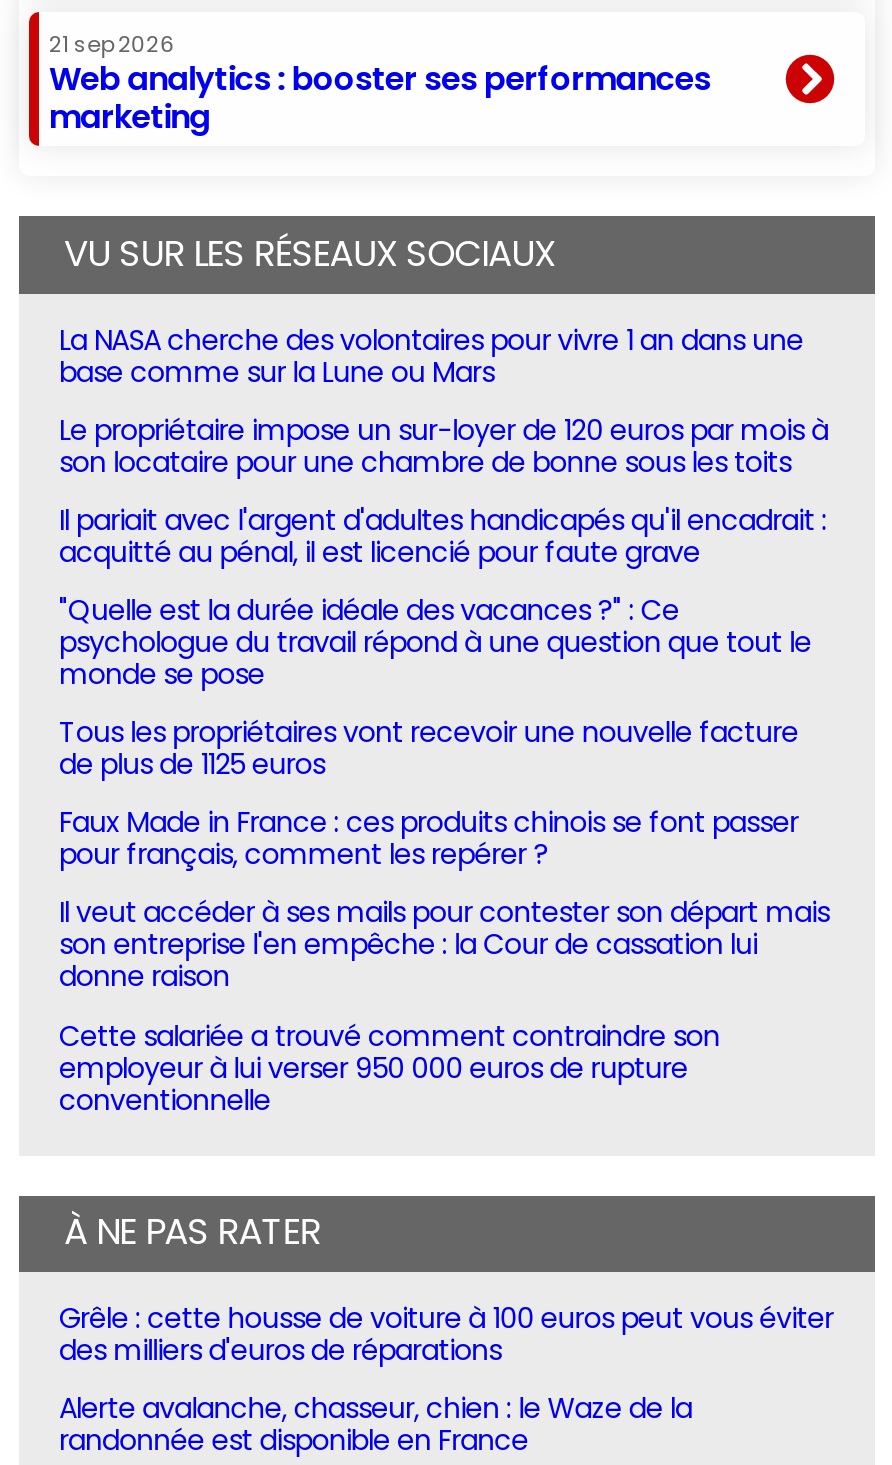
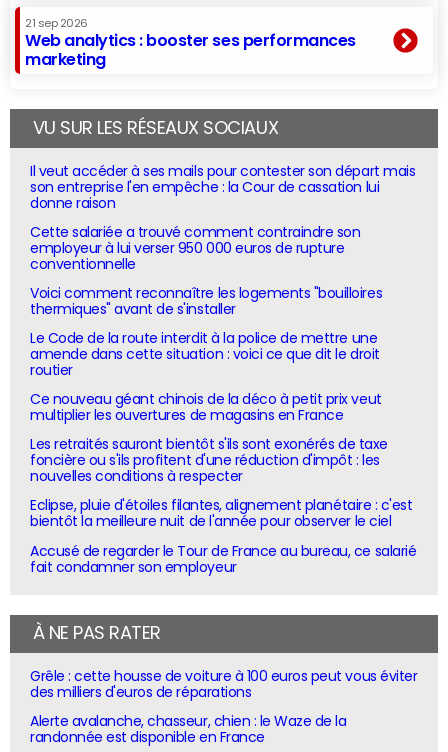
[59,325,828,869] La NASA cherche des volontaires pour vivre 1 an dans une | base comme sur la Lune ou Mars | Le propriétaire impose un sur-loyer de 120 euros par mois à | son locataire pour une chambre de bonne sous les toits | Il pariait avec l'argent d'adultes handicapés qu'il encadrait : | acquitté au pénal, il est licencié pour faute grave | "Quelle est la durée idéale des vacances ?" : Ce | psychologue du travail répond à une question que tout le | monde se pose | Tous les propriétaires vont recevoir une nouvelle facture | de plus de 1125 euros | Faux Made in France : ces produits chinois se font passer | pour français, comment les repérer ? -> none
moved [59,899,829,1113] -> [30,164,415,271]: Il veut accéder à ses mails pour contester son départ mais | son entreprise l'en empêche : la Cour de cassation lui | donne raison | Cette salariée a trouvé comment contraindre son | employeur à lui verser 950 000 euros de rupture | conventionnelle
none -> [30,286,416,574] Voici comment reconnaître les logements "bouilloires | thermiques" avant de s'installer | Le Code de la route interdit à la police de mettre une | amende dans cette situation : voici ce que dit le droit | routier | Ce nouveau géant chinois de la déco à petit prix veut | multiplier les ouvertures de magasins en France | Les retraités sauront bientôt s'ils sont exonérés de taxe | foncière ou s'ils profitent d'une réduction d'impôt : les | nouvelles conditions à respecter | Eclipse, pluie d'étoiles filantes, alignement planétaire : c'est | bientôt la meilleure nuit de l'année pour observer le ciel | Accusé de regarder le Tour de France au bureau, ce salarié | fait condamner son employeur

